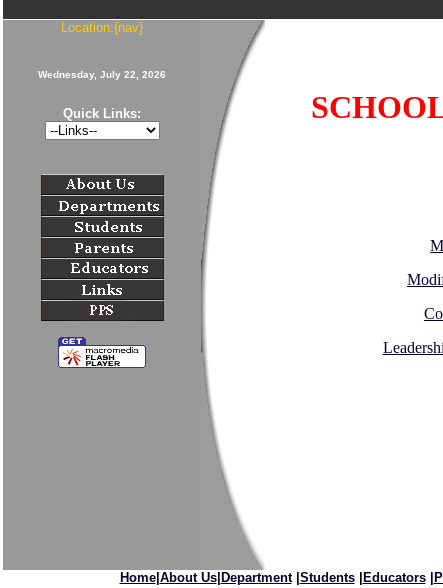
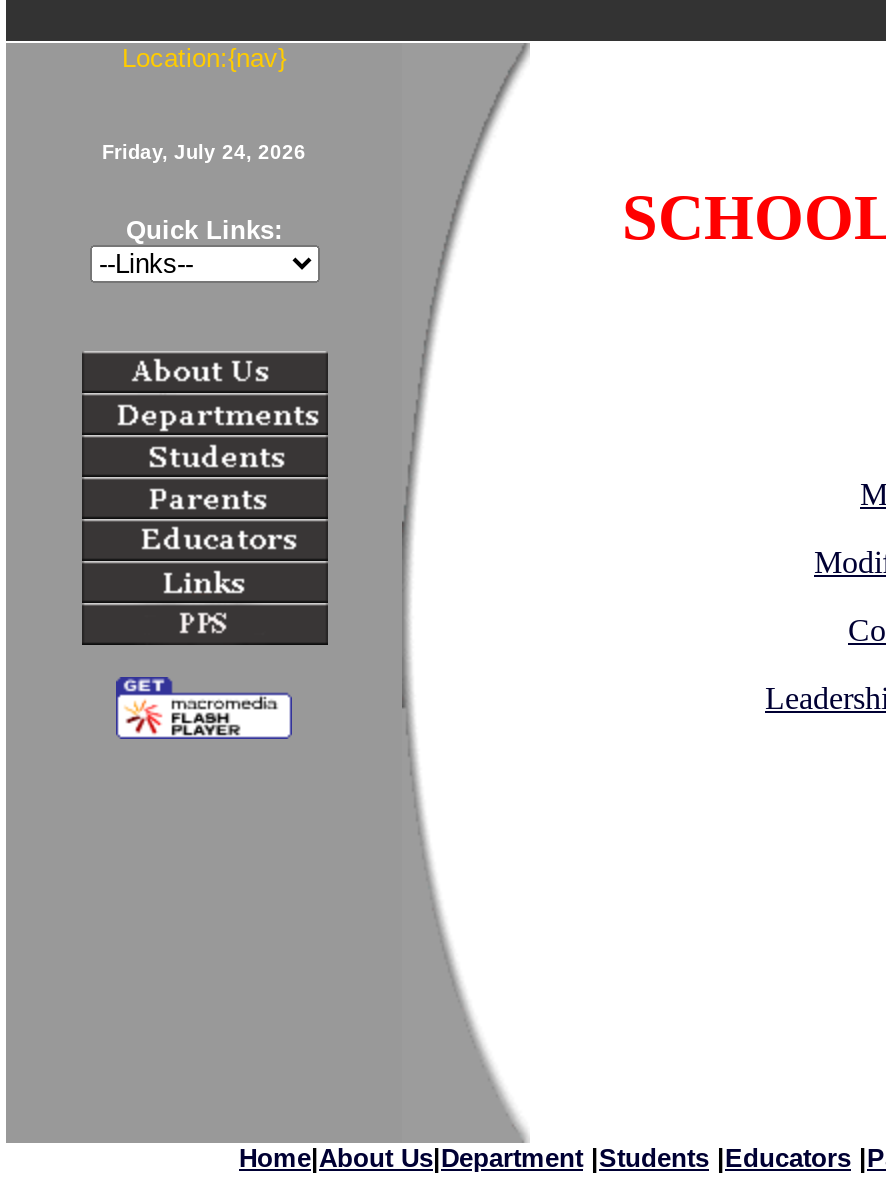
[38,69,166,80] Wednesday, July 22, 2026 -> [102,141,306,163] Friday, July 24, 2026

